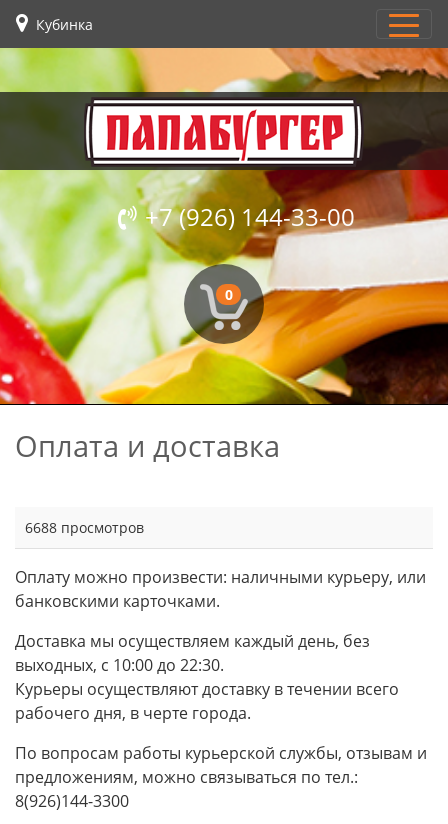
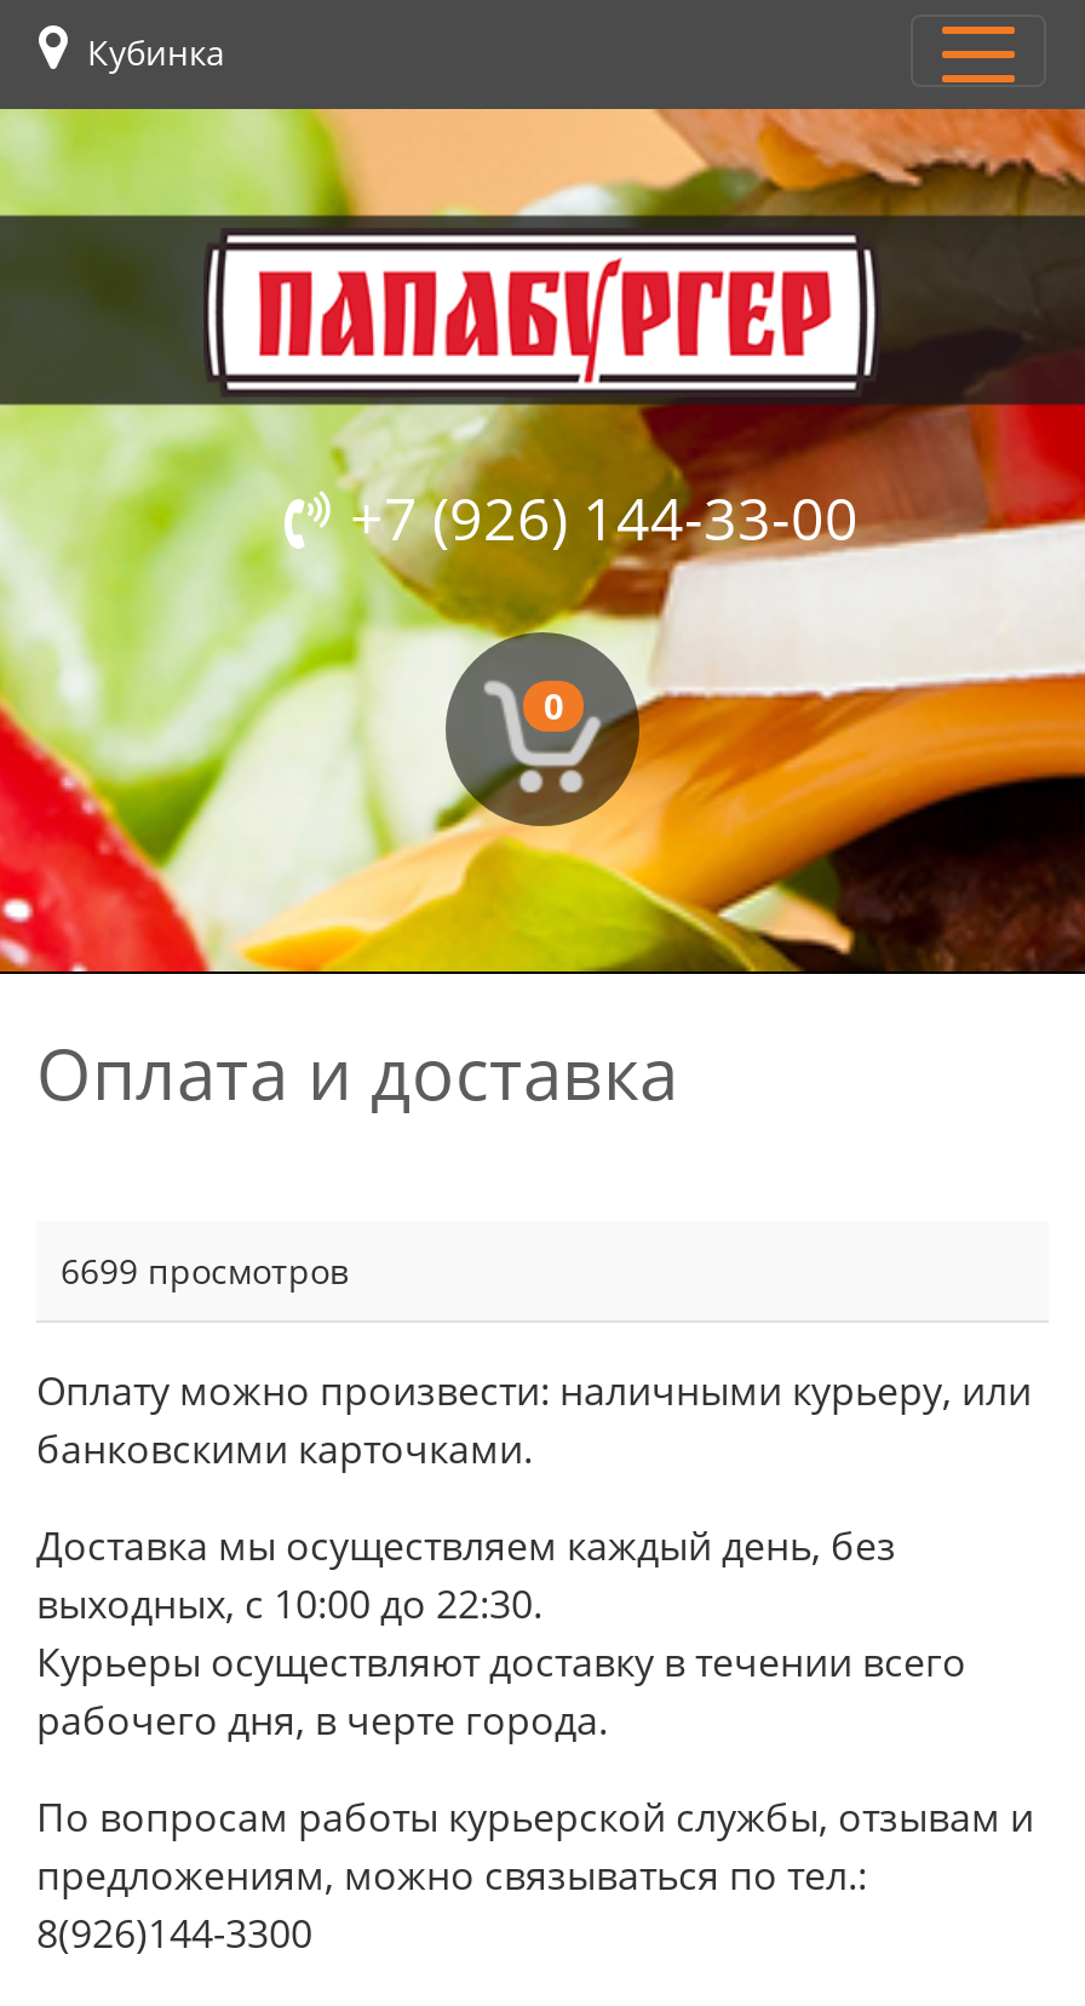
[25,518,144,537] 6688 просмотров -> [61,1247,349,1293] 6699 просмотров

